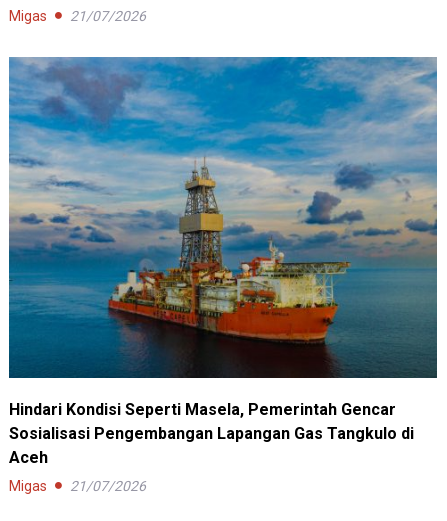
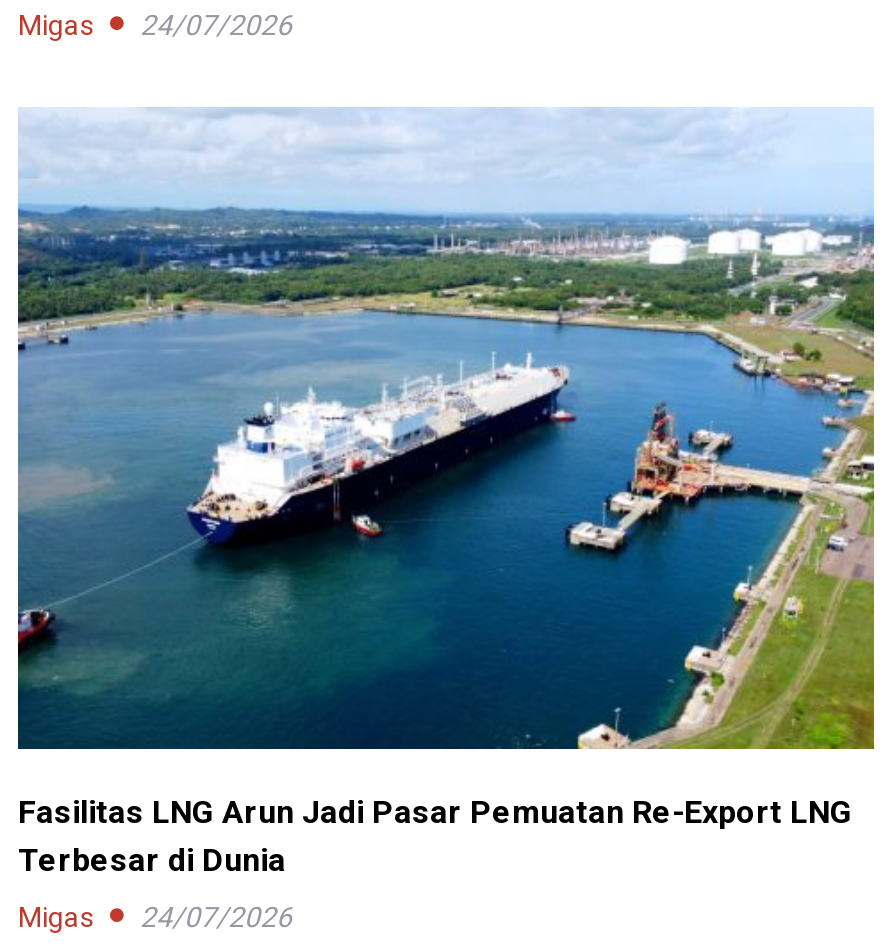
[9,8,146,24] Migas 21/07/2026 -> [18,9,292,41] Migas 24/07/2026
[9,56,438,467] [image] | Hindari Kondisi Seperti Masela, Pemerintah Gencar | Sosialisasi Pengembangan Lapangan Gas Tangkulo di | Aceh -> [16,107,876,879] [image] | Fasilitas LNG Arun Jadi Pasar Pemuatan Re-Export LNG | Terbesar di Dunia
[9,478,146,494] Migas 21/07/2026 -> [18,901,292,933] Migas 24/07/2026

